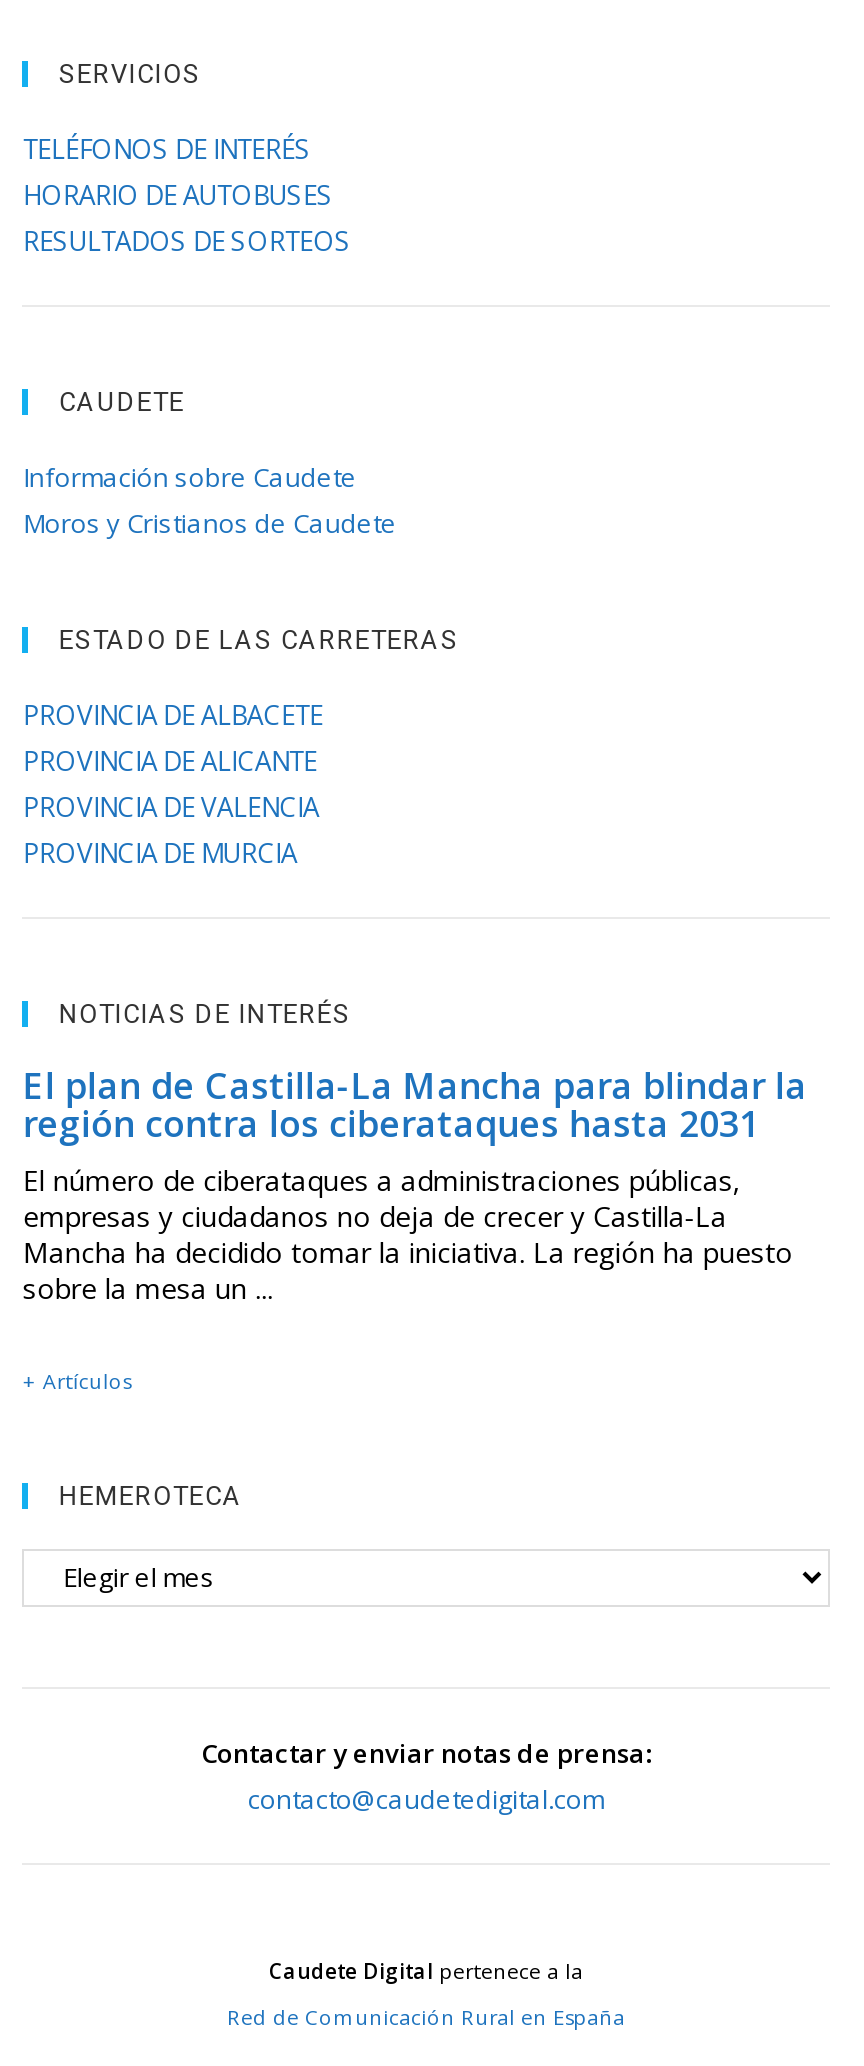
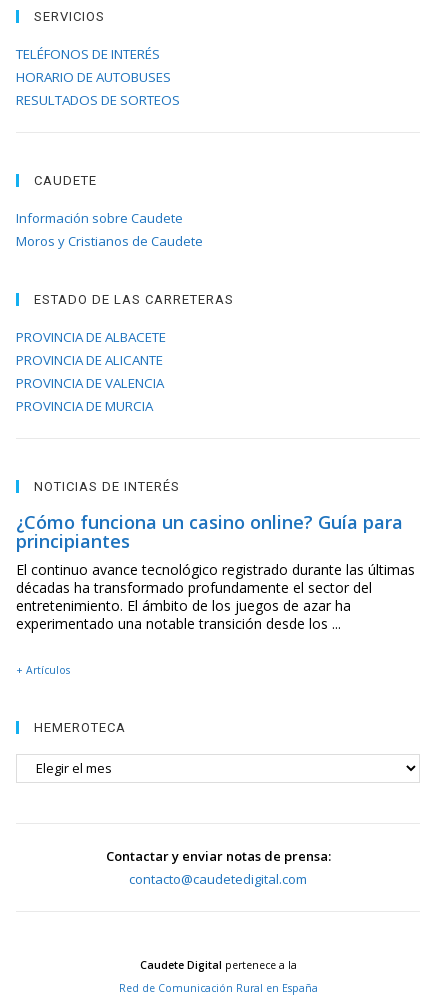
[23,1060,807,1306] El plan de Castilla-La Mancha para blindar la | región contra los ciberataques hasta 2031 | El número de ciberataques a administraciones públicas, | empresas y ciudadanos no deja de crecer y Castilla-La | Mancha ha decidido tomar la iniciativa. La región ha puesto | sobre la mesa un ... -> [16,510,415,633] ¿Cómo funciona un casino online? Guía para | principiantes | El continuo avance tecnológico registrado durante las últimas | décadas ha transformado profundamente el sector del | entretenimiento. El ámbito de los juegos de azar ha | experimentado una notable transición desde los ...

